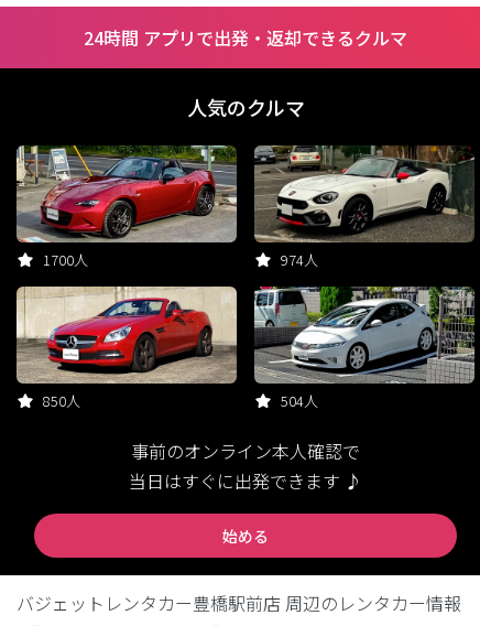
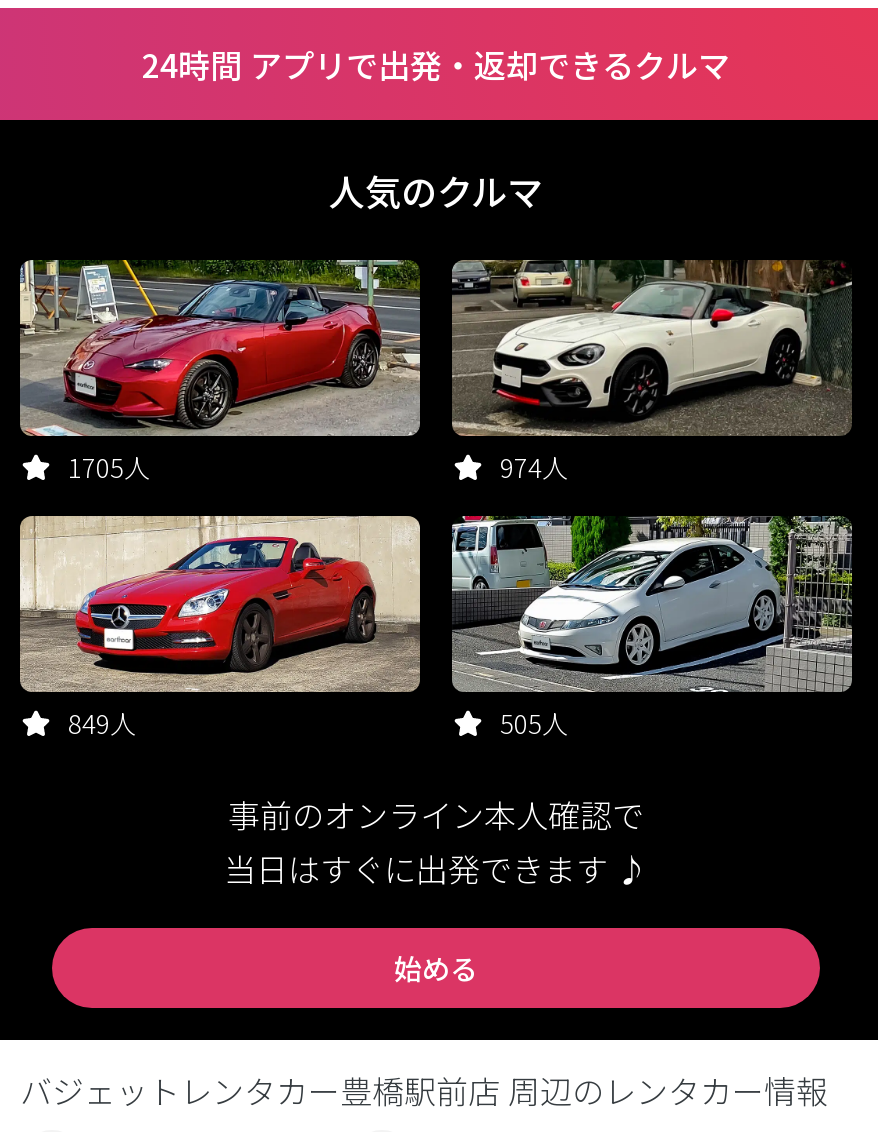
[43,249,88,270] 1700人 -> [68,448,150,486] 1705人
[43,390,80,411] 850人 -> [68,704,136,742] 849人
[281,390,318,411] 504人 -> [500,704,568,742] 505人

